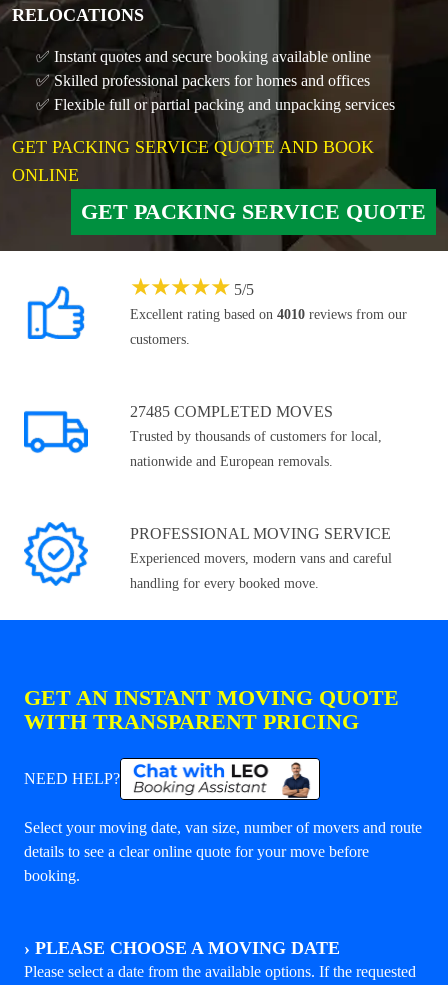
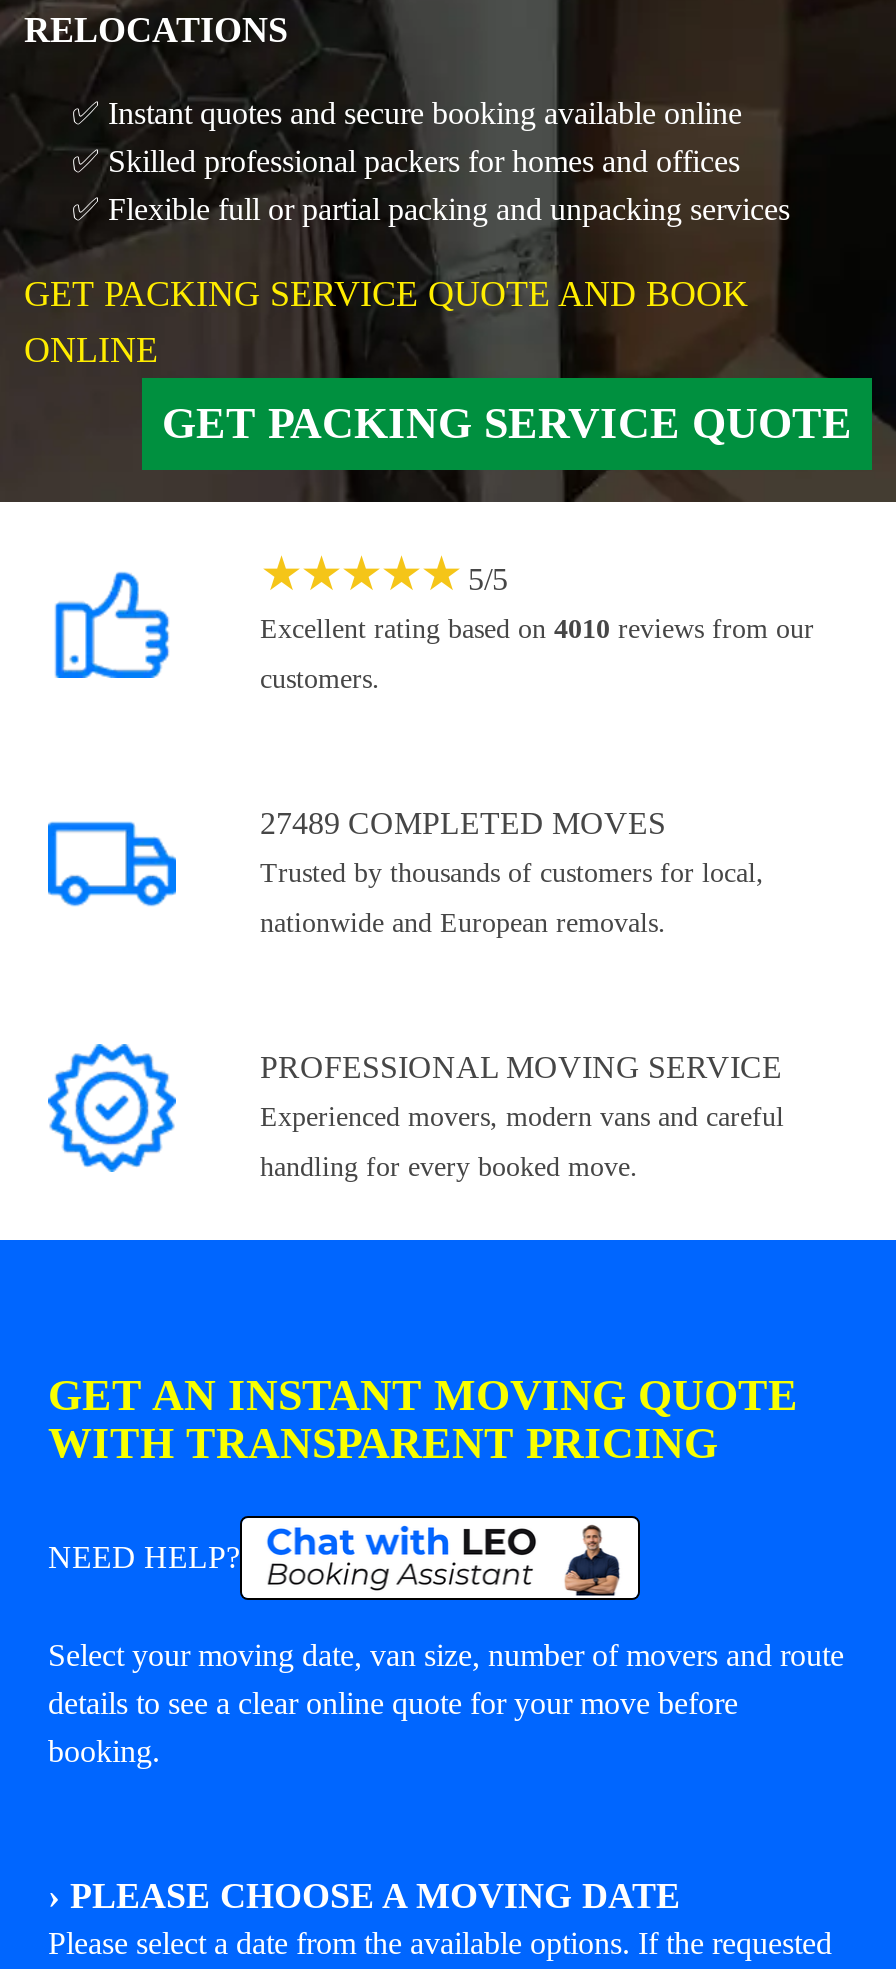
[130,403,333,420] 27485 COMPLETED MOVES -> [260,806,666,840] 27489 COMPLETED MOVES

